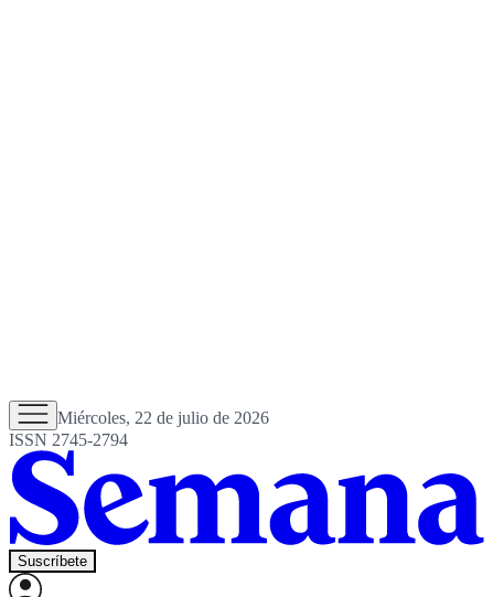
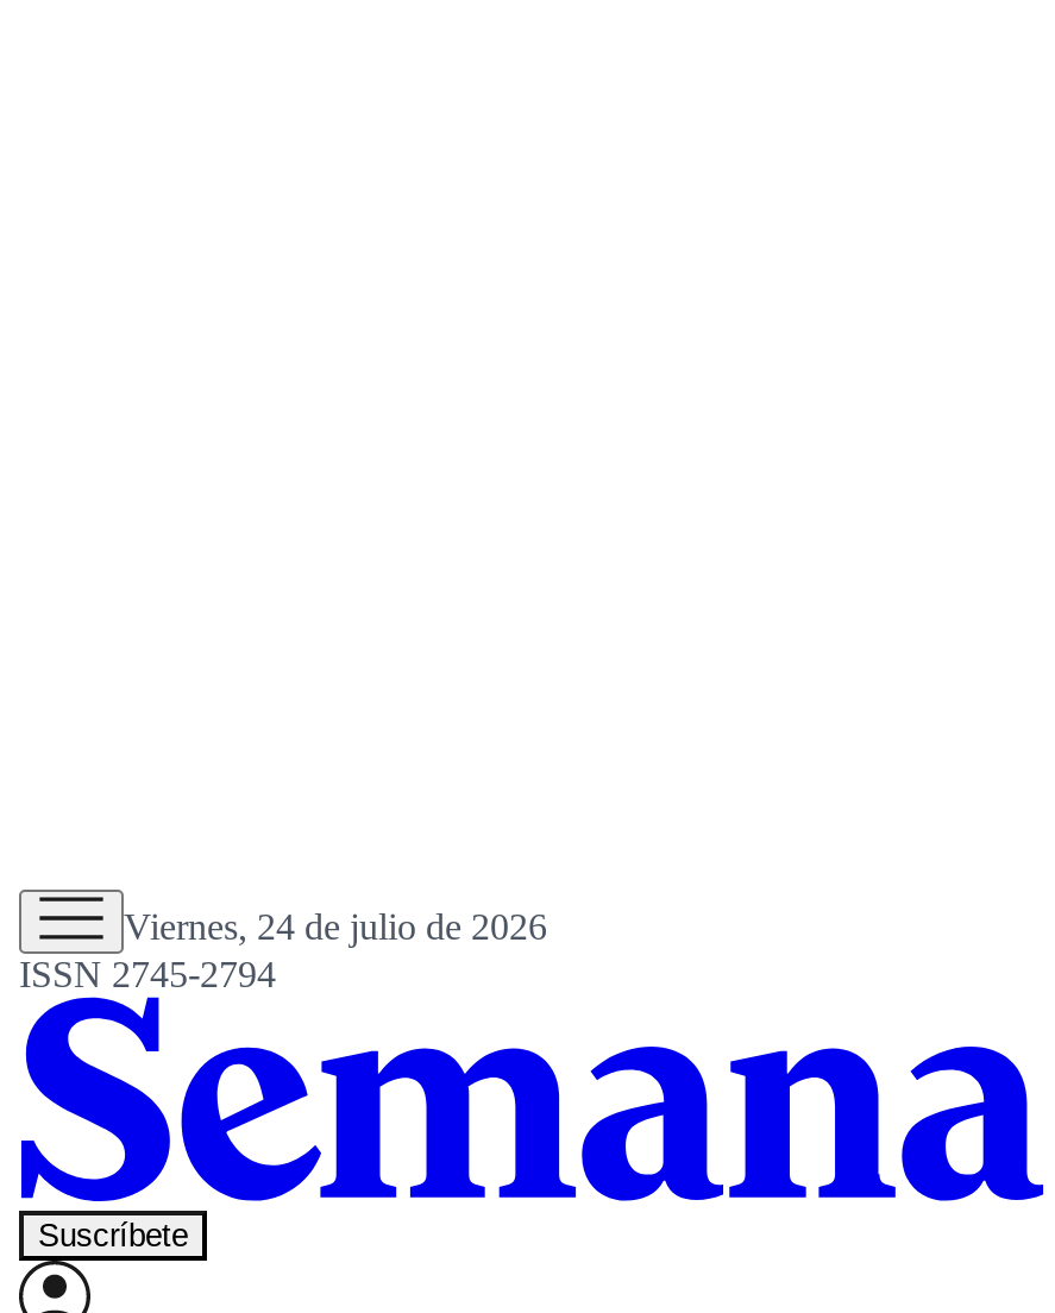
[57,408,269,427] Miércoles, 22 de julio de 2026 -> [124,906,547,947] Viernes, 24 de julio de 2026

